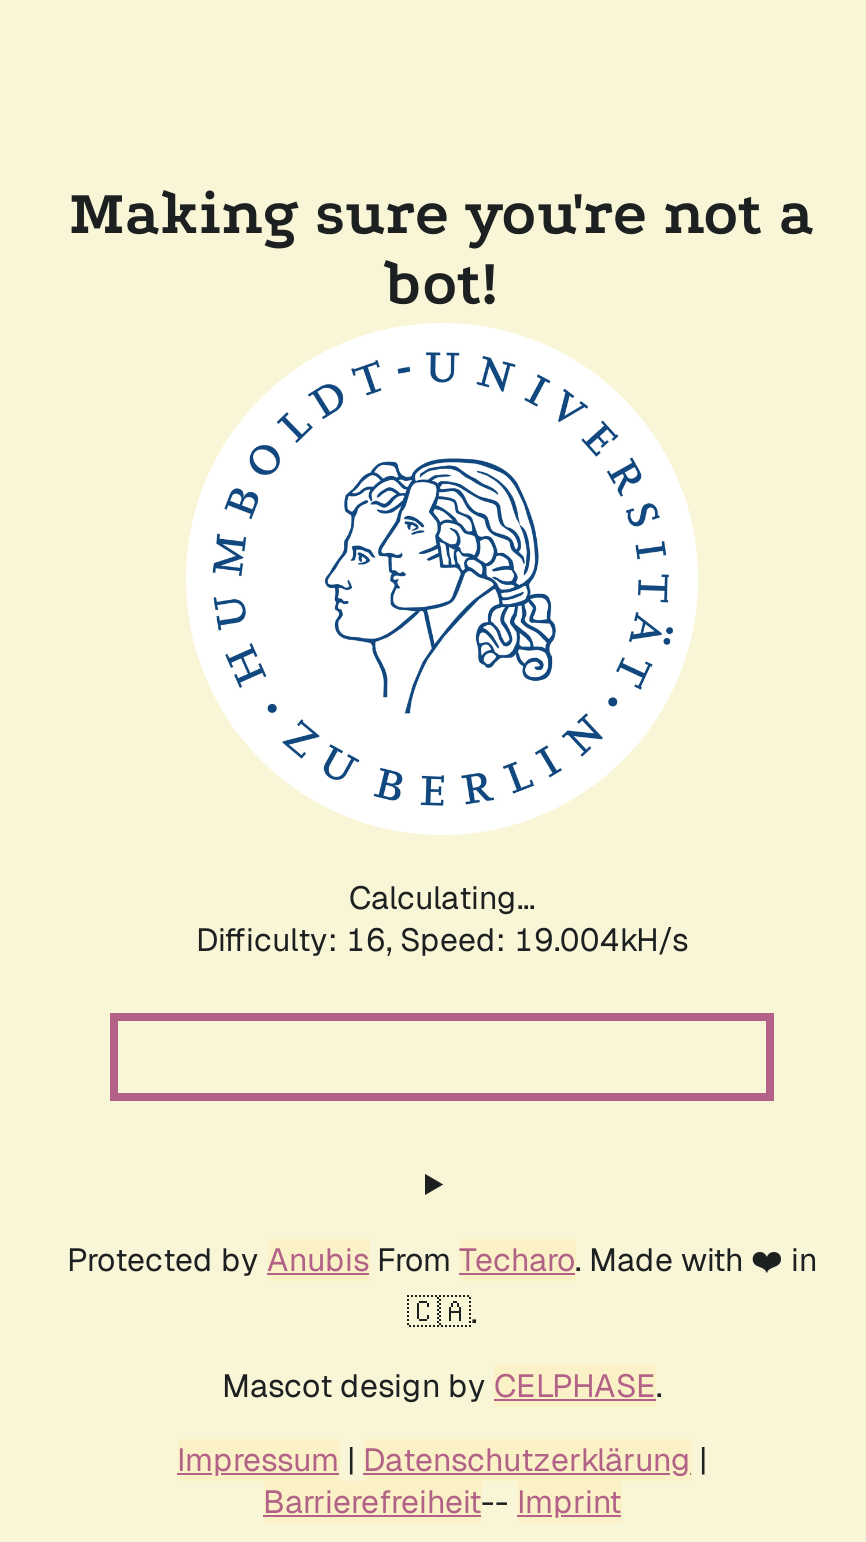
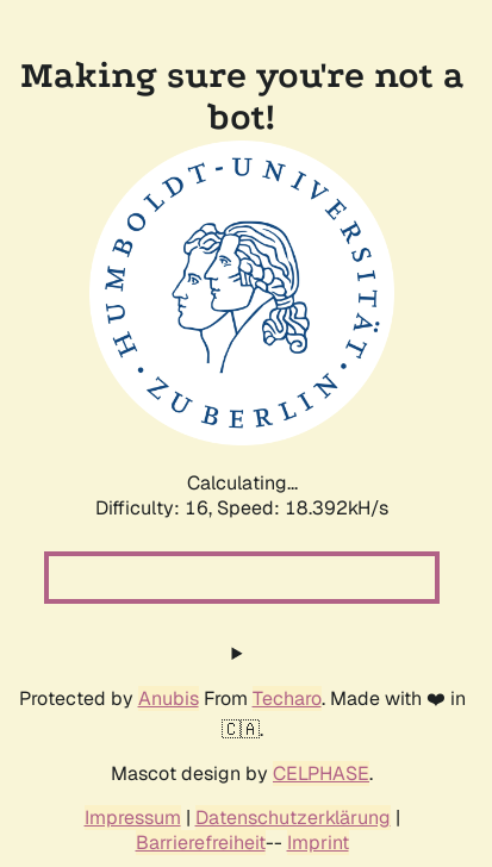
[196,919,688,961] Difficulty: 16, Speed: 19.004kH/s -> [95,495,388,520] Difficulty: 16, Speed: 18.392kH/s

